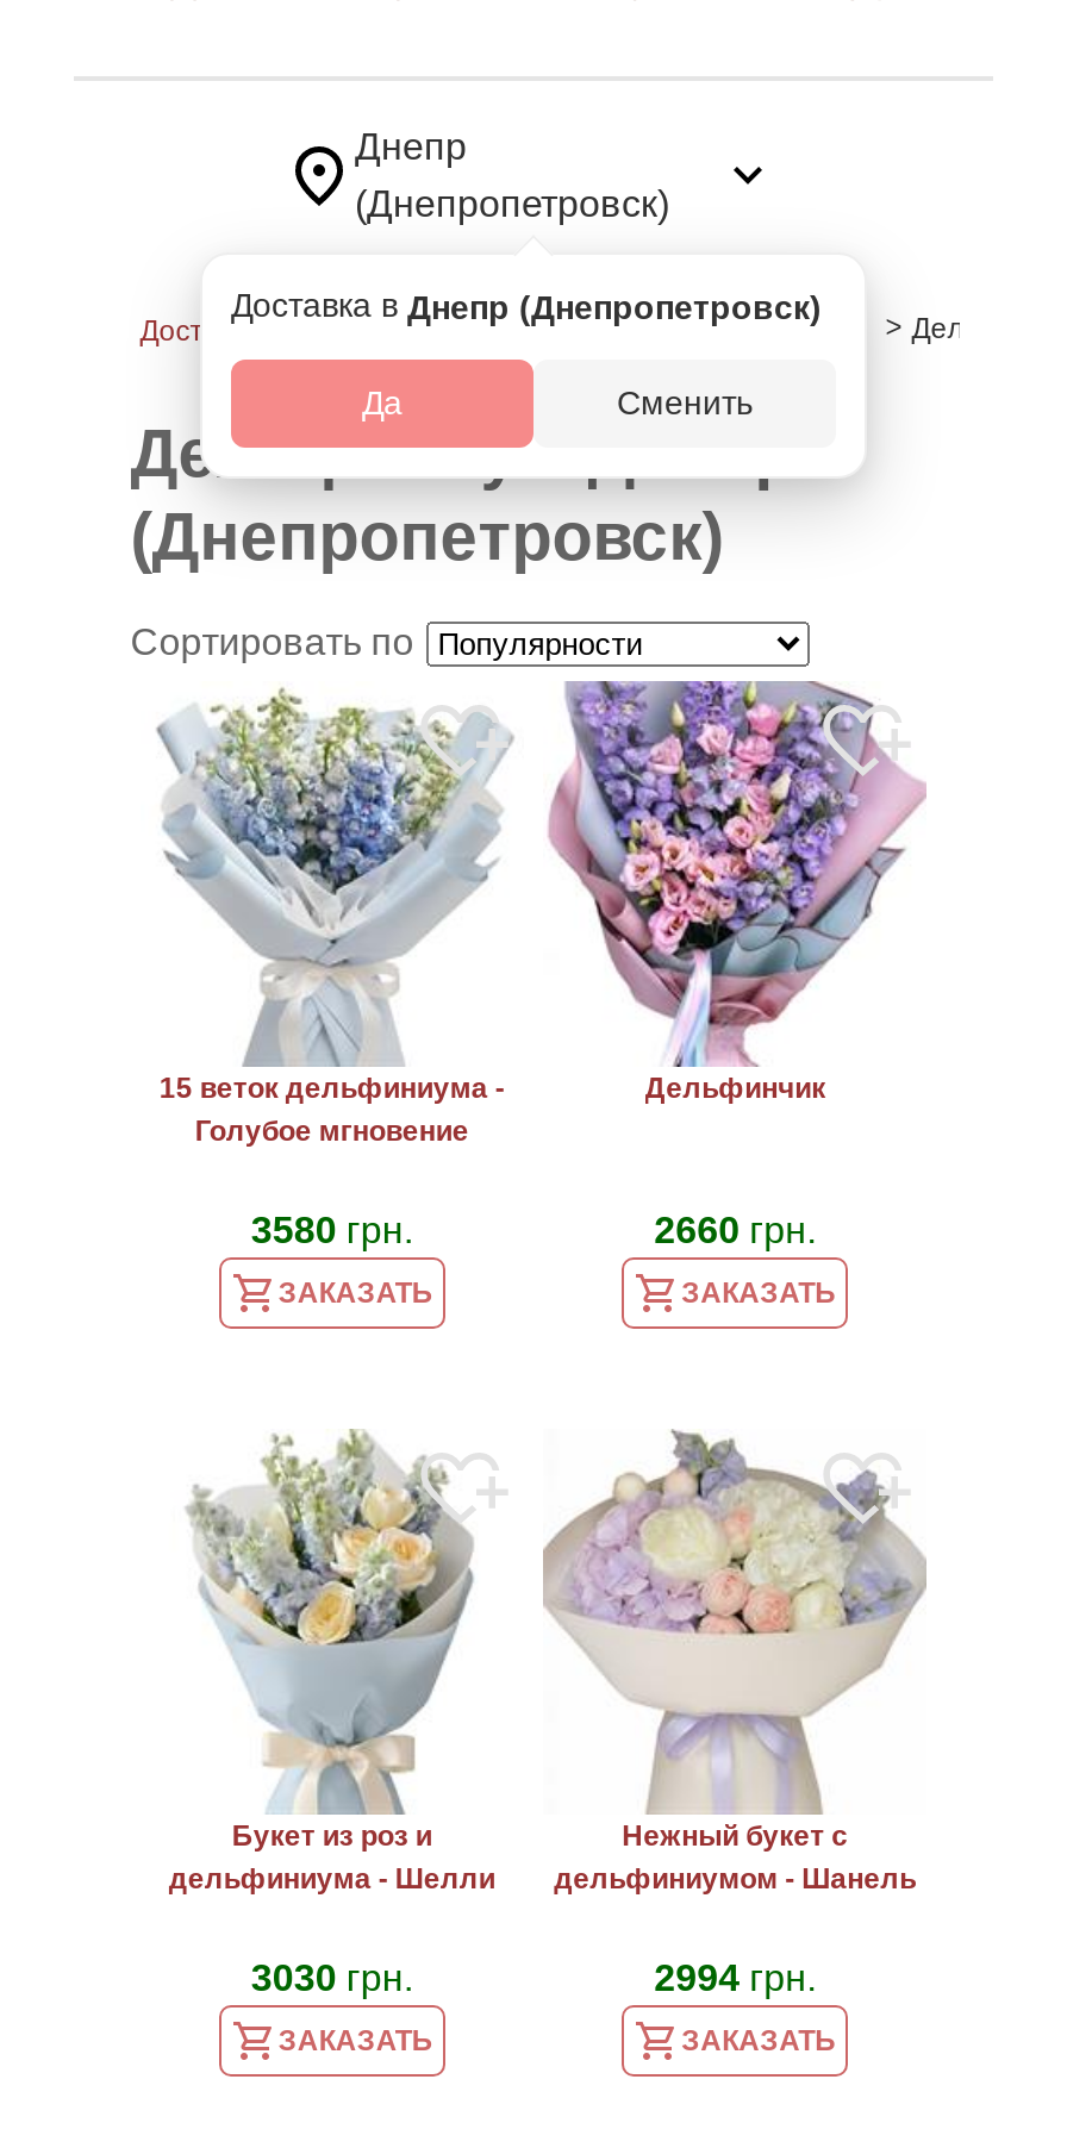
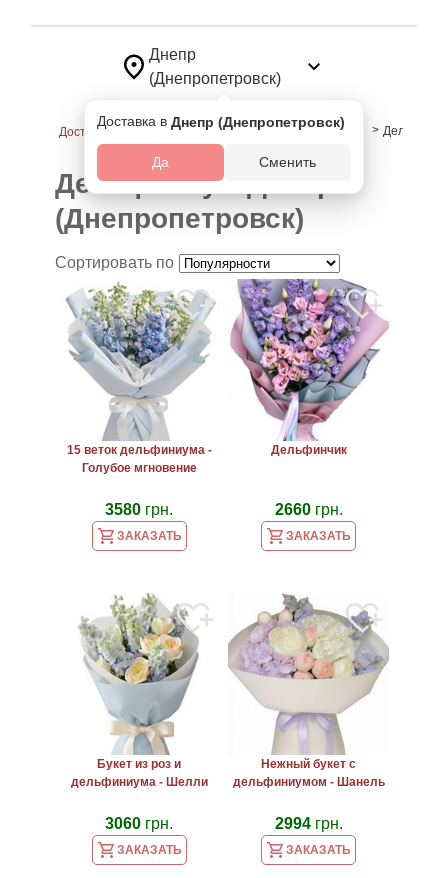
[251,1956,413,1996] 3030 грн. -> [105,814,173,831] 3060 грн.

